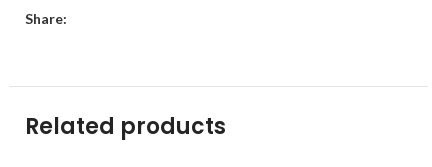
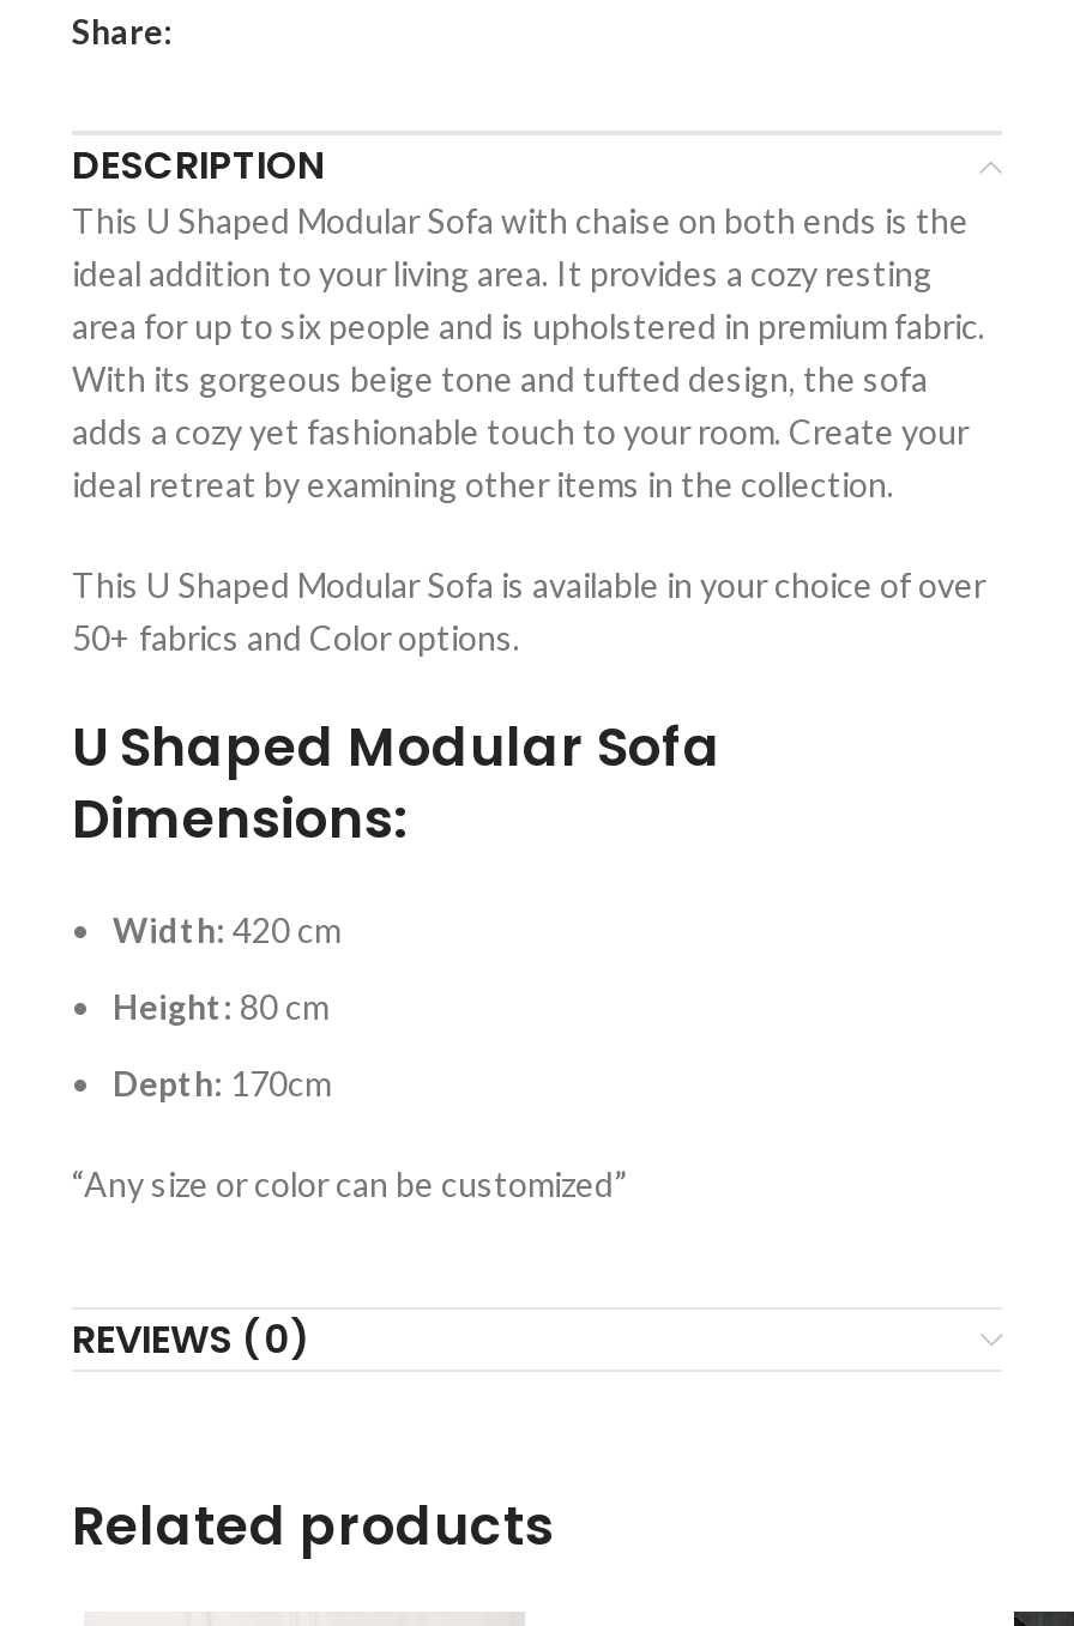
none -> [72,139,985,1368] DESCRIPTION | This U Shaped Modular Sofa with chaise on both ends is the | ideal addition to your living area. It provides a cozy resting | area for up to six people and is upholstered in premium fabric. | With its gorgeous beige tone and tufted design, the sofa | adds a cozy yet fashionable touch to your room. Create your | ideal retreat by examining other items in the collection. | This U Shaped Modular Sofa is available in your choice of over | 50+ fabrics and Color options. | U Shaped Modular Sofa | Dimensions: | Width: 420 cm | Height: 80 cm | Depth: 170cm | “Any size or color can be customized” | REVIEWS (0)

